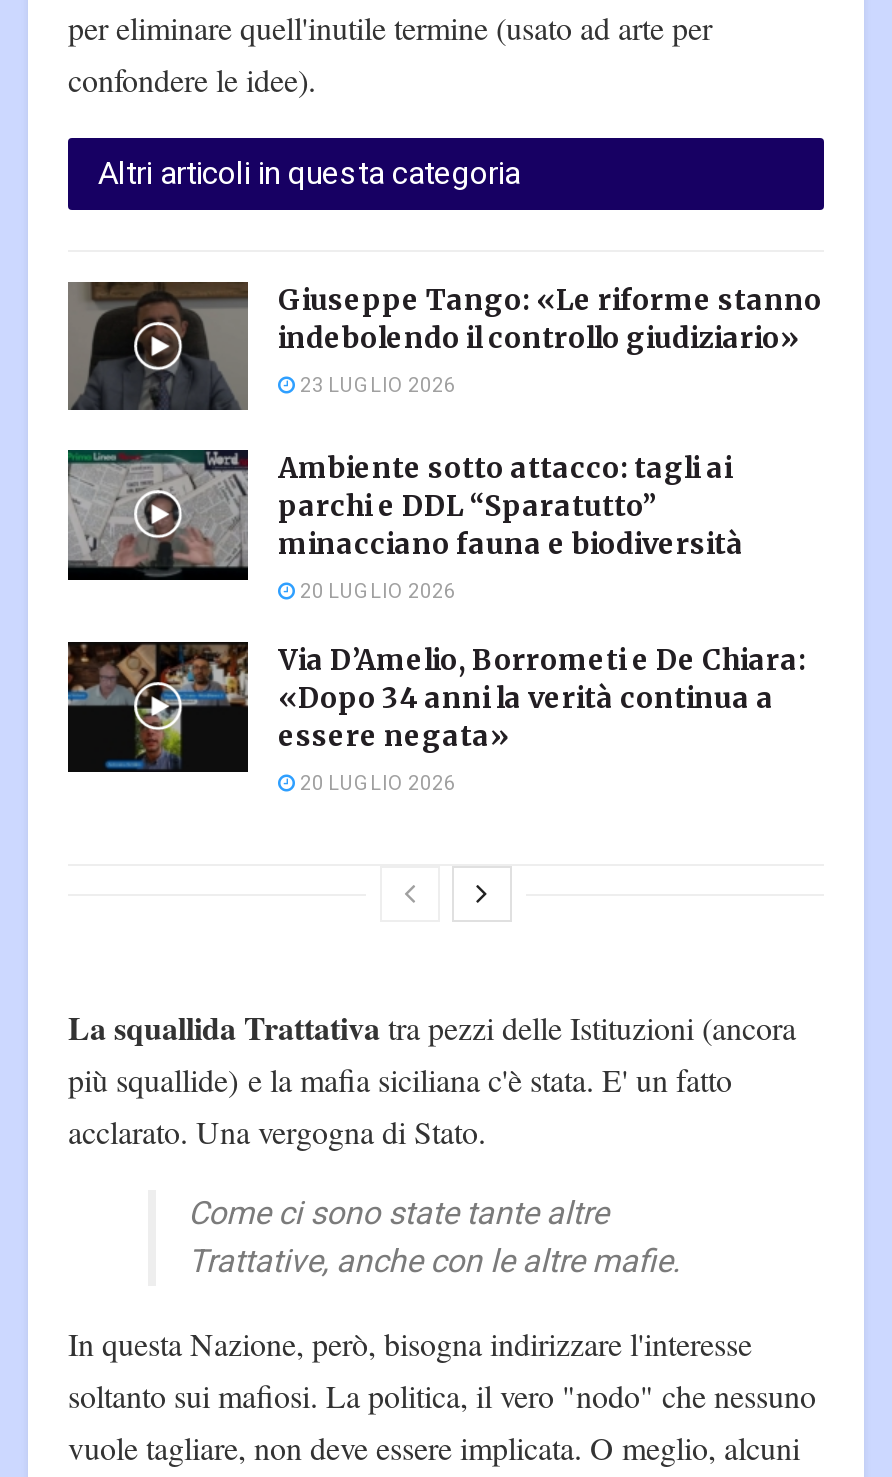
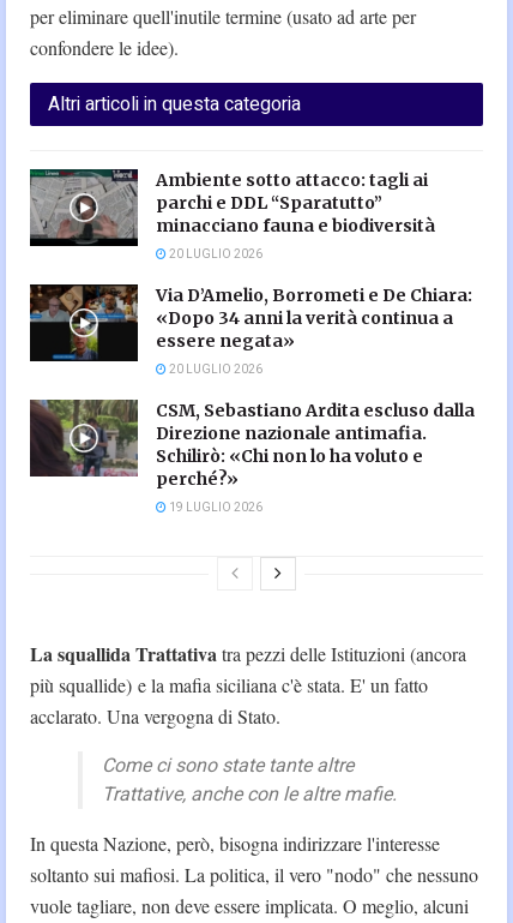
[68,282,822,410] [image] | Giuseppe Tango: «Le riforme stanno | indebolendo il controllo giudiziario» | 23 LUGLIO 2026 -> none
moved [66,448,806,798] -> [29,168,472,378]: [image] | Ambiente sotto attacco: tagli ai | parchi e DDL “Sparatutto” | ... | essere negata» | 20 LUGLIO 2026
none -> [29,398,475,516] [image] | CSM, Sebastiano Ardita escluso dalla | Direzione nazionale antimafia. | Schilirò: «Chi non lo ha voluto e | perché?» | 19 LUGLIO 2026

